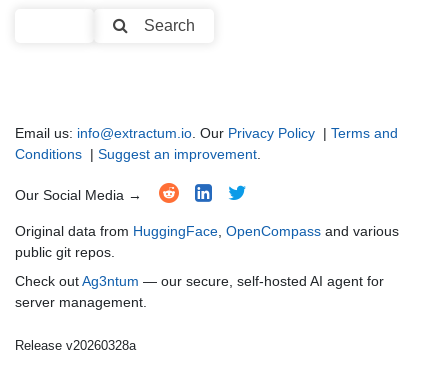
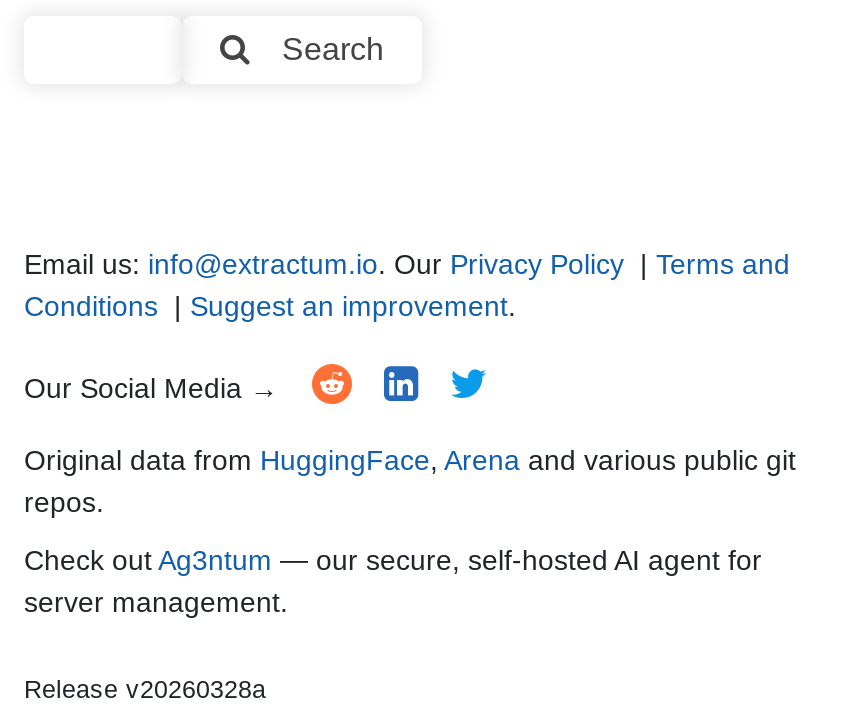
[15,223,399,260] Original data from HuggingFace, OpenCompass and various | public git repos. -> [24,444,796,518] Original data from HuggingFace, Arena and various public git | repos.

